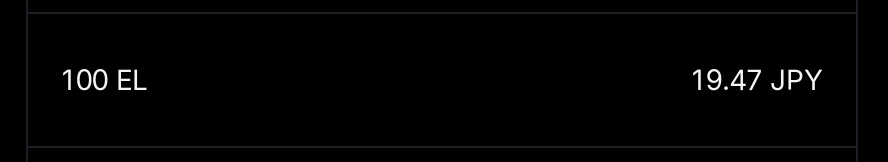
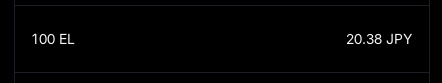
[690,62,824,96] 19.47 JPY -> [346,30,413,47] 20.38 JPY

